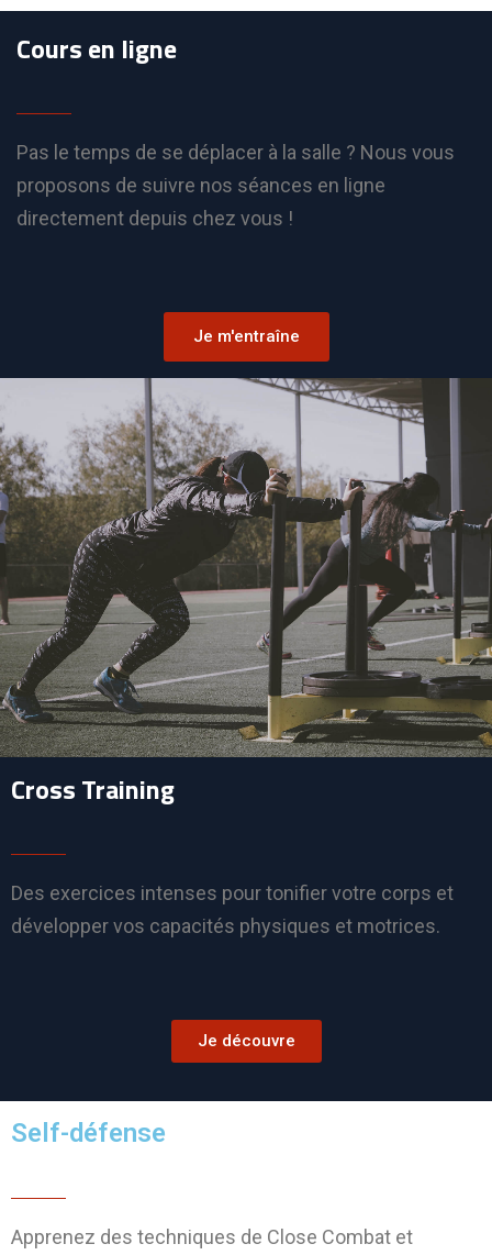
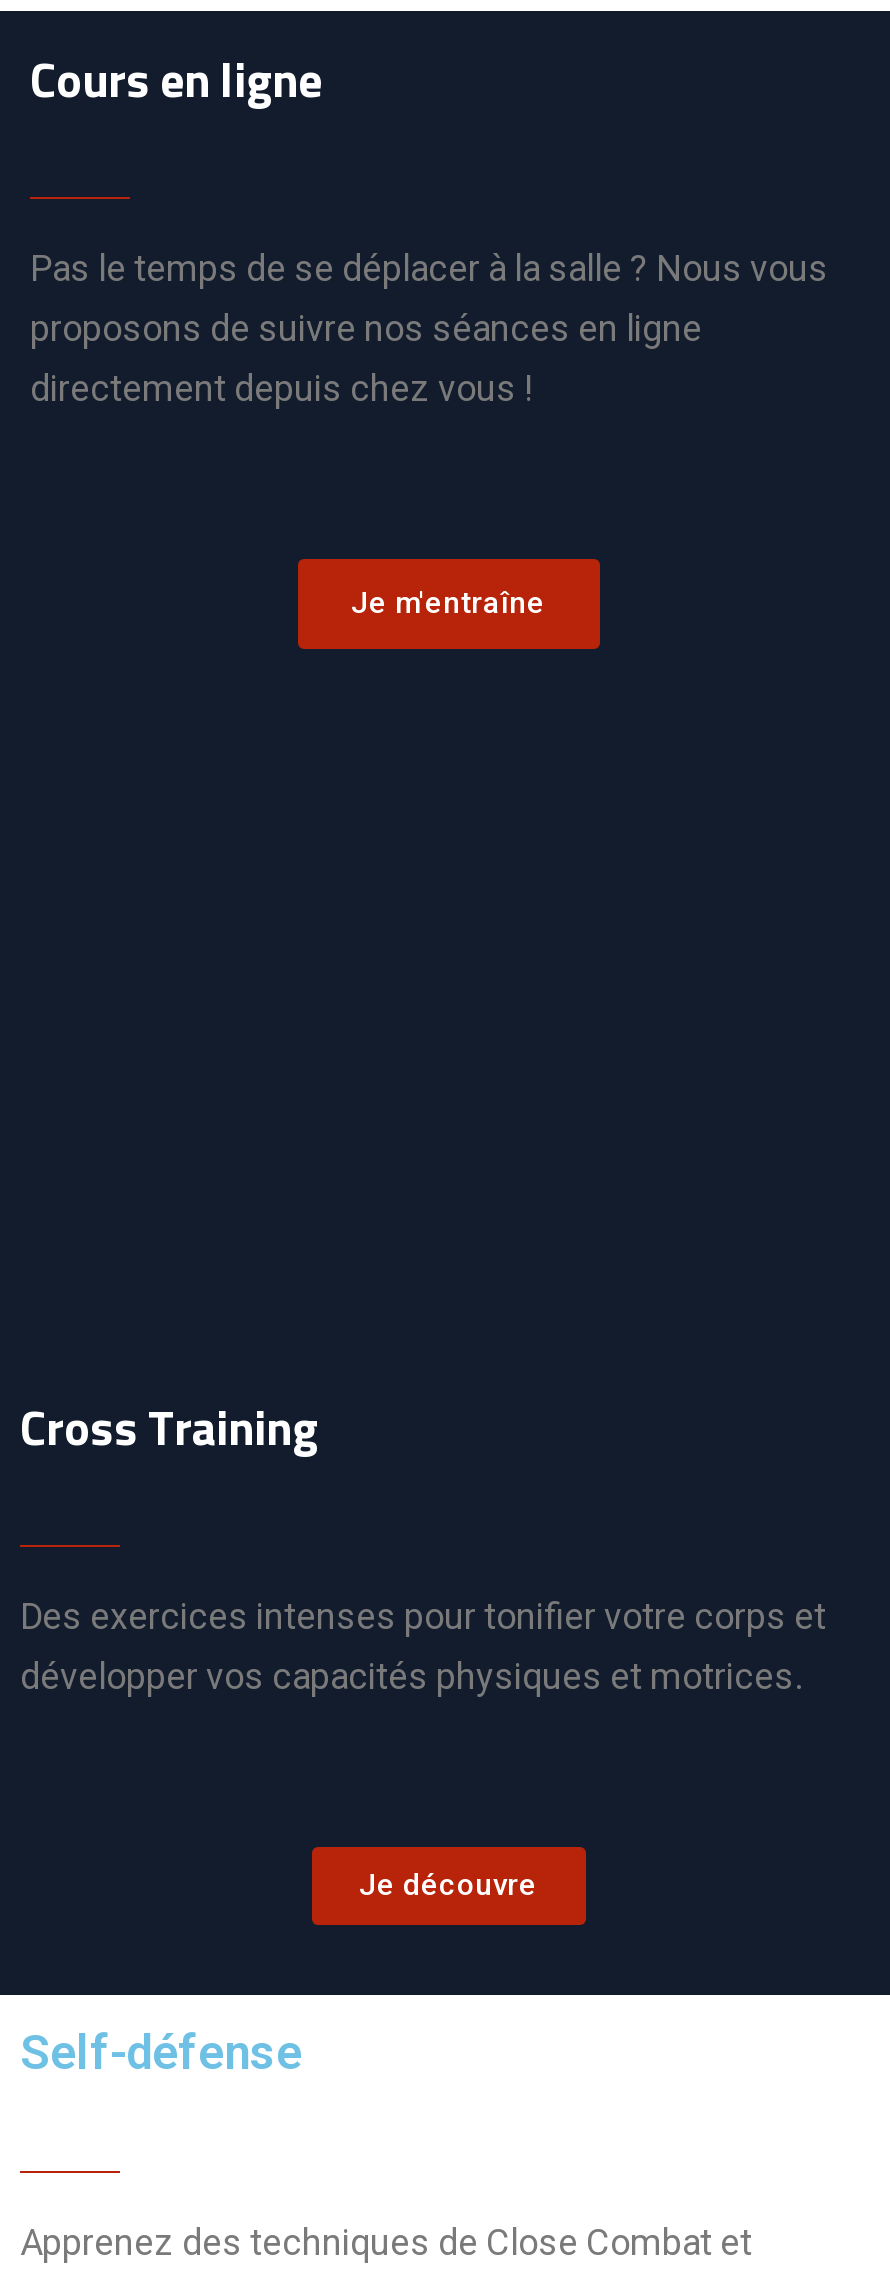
[3,377,489,758] [image] -> none

